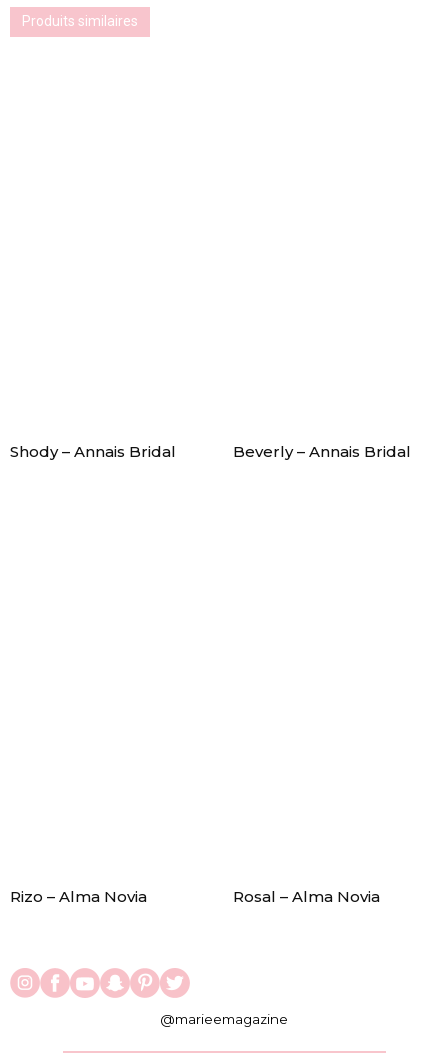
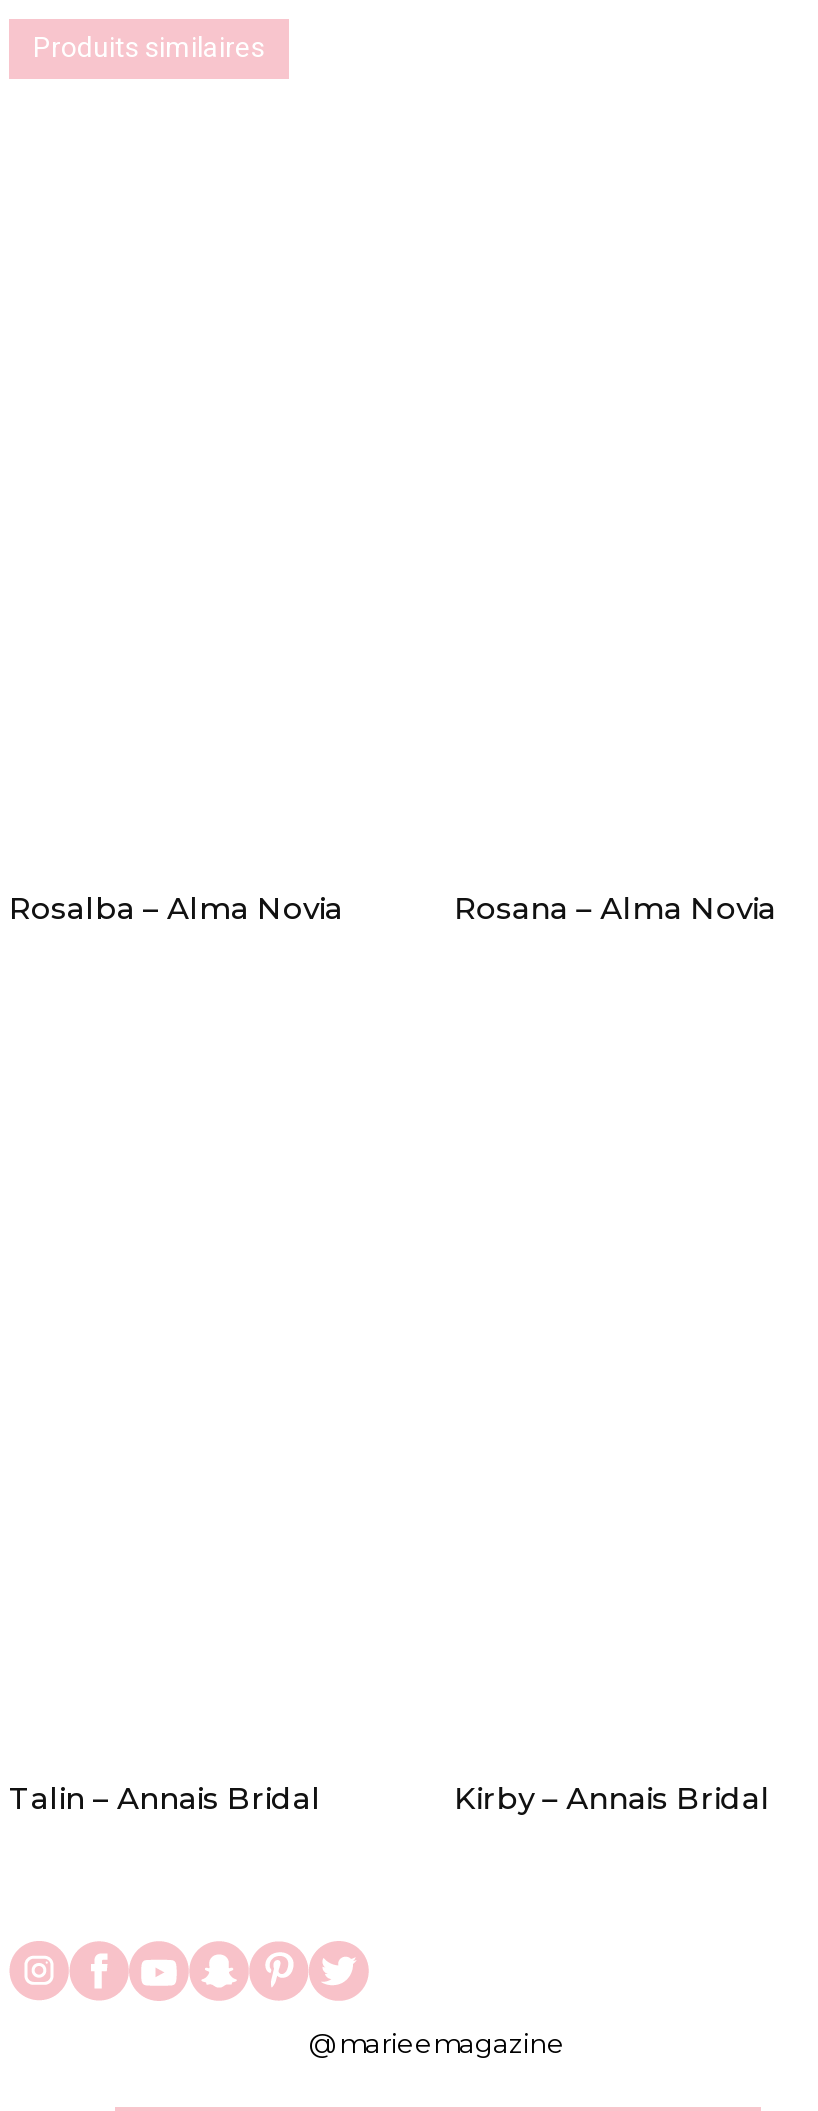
[10,442,411,461] Shody – Annais Bridal | Beverly – Annais Bridal -> [9,889,776,927] Rosalba – Alma Novia | Rosana – Alma Novia
[10,887,380,906] Rizo – Alma Novia | Rosal – Alma Novia -> [9,1780,770,1818] Talin – Annais Bridal | Kirby – Annais Bridal

